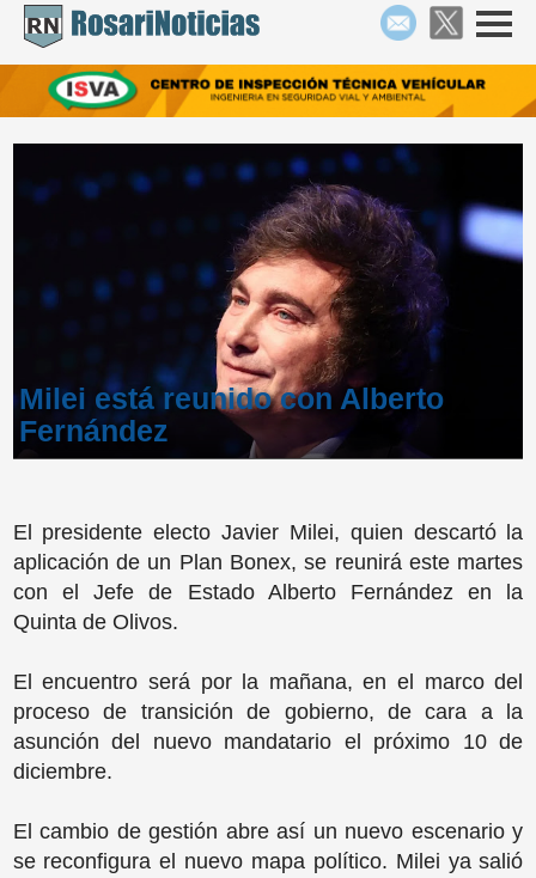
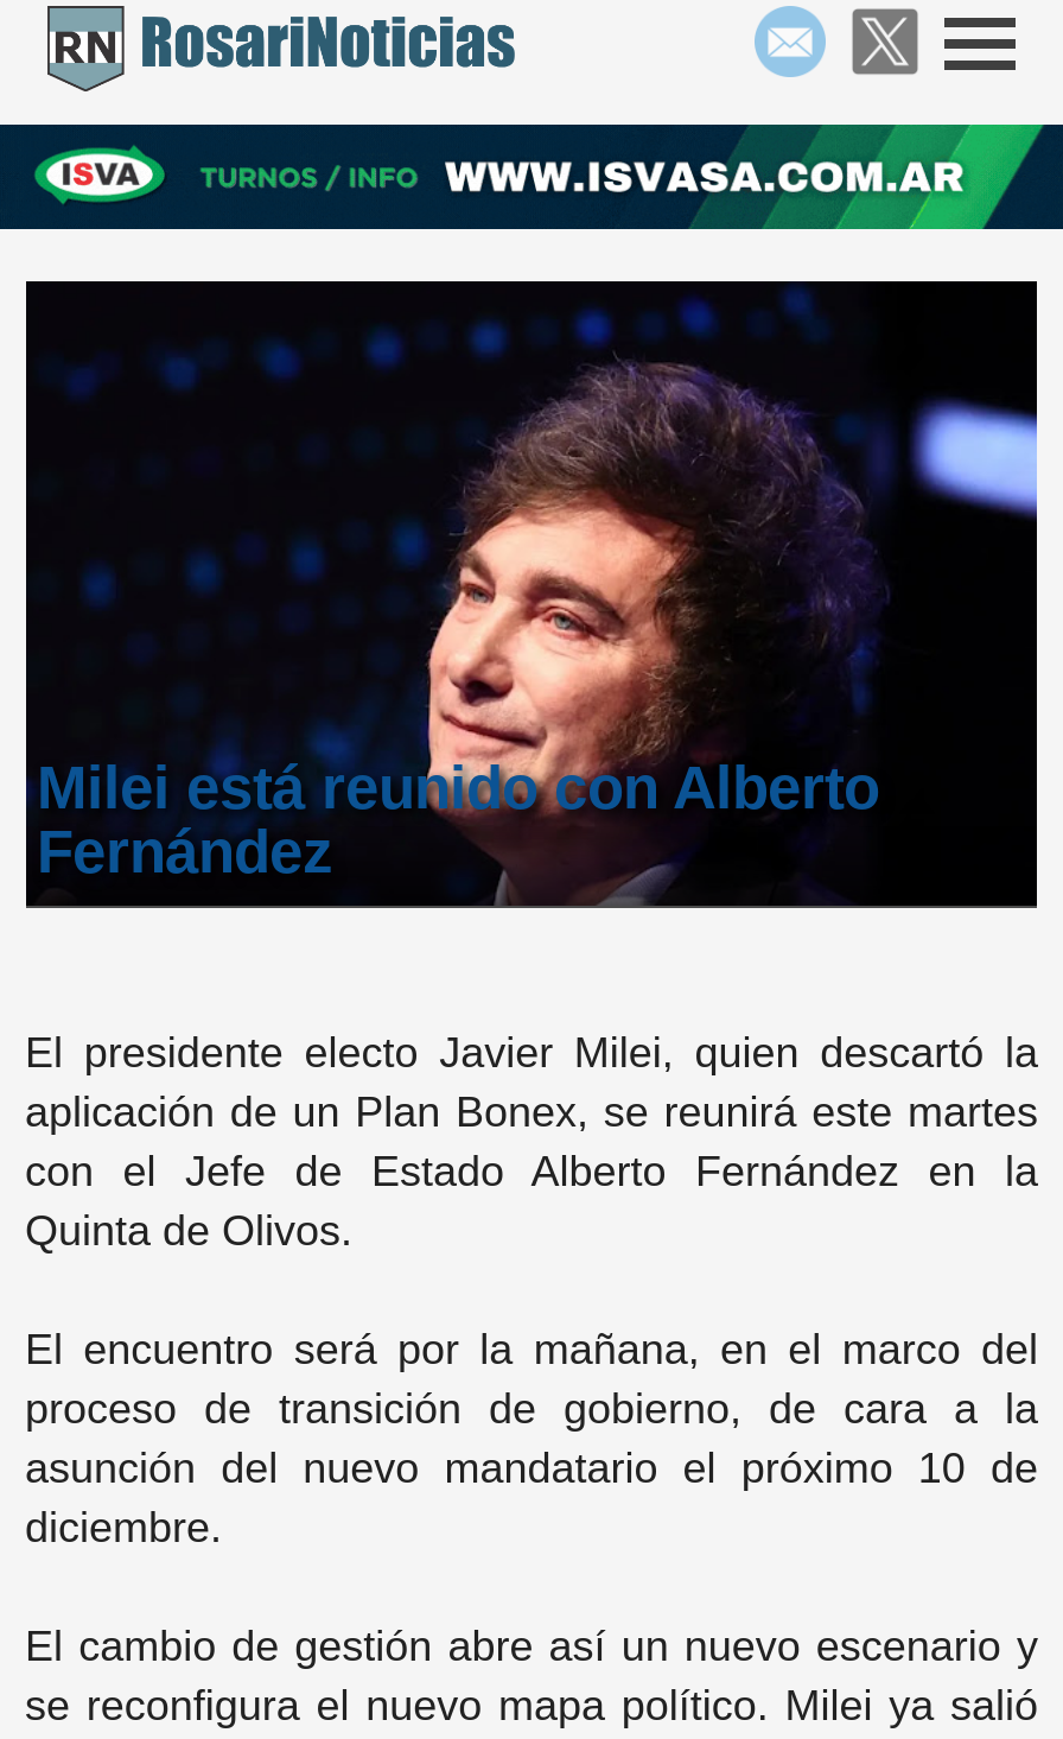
[4,63,532,118] [image] -> [7,122,1056,231] [image]

